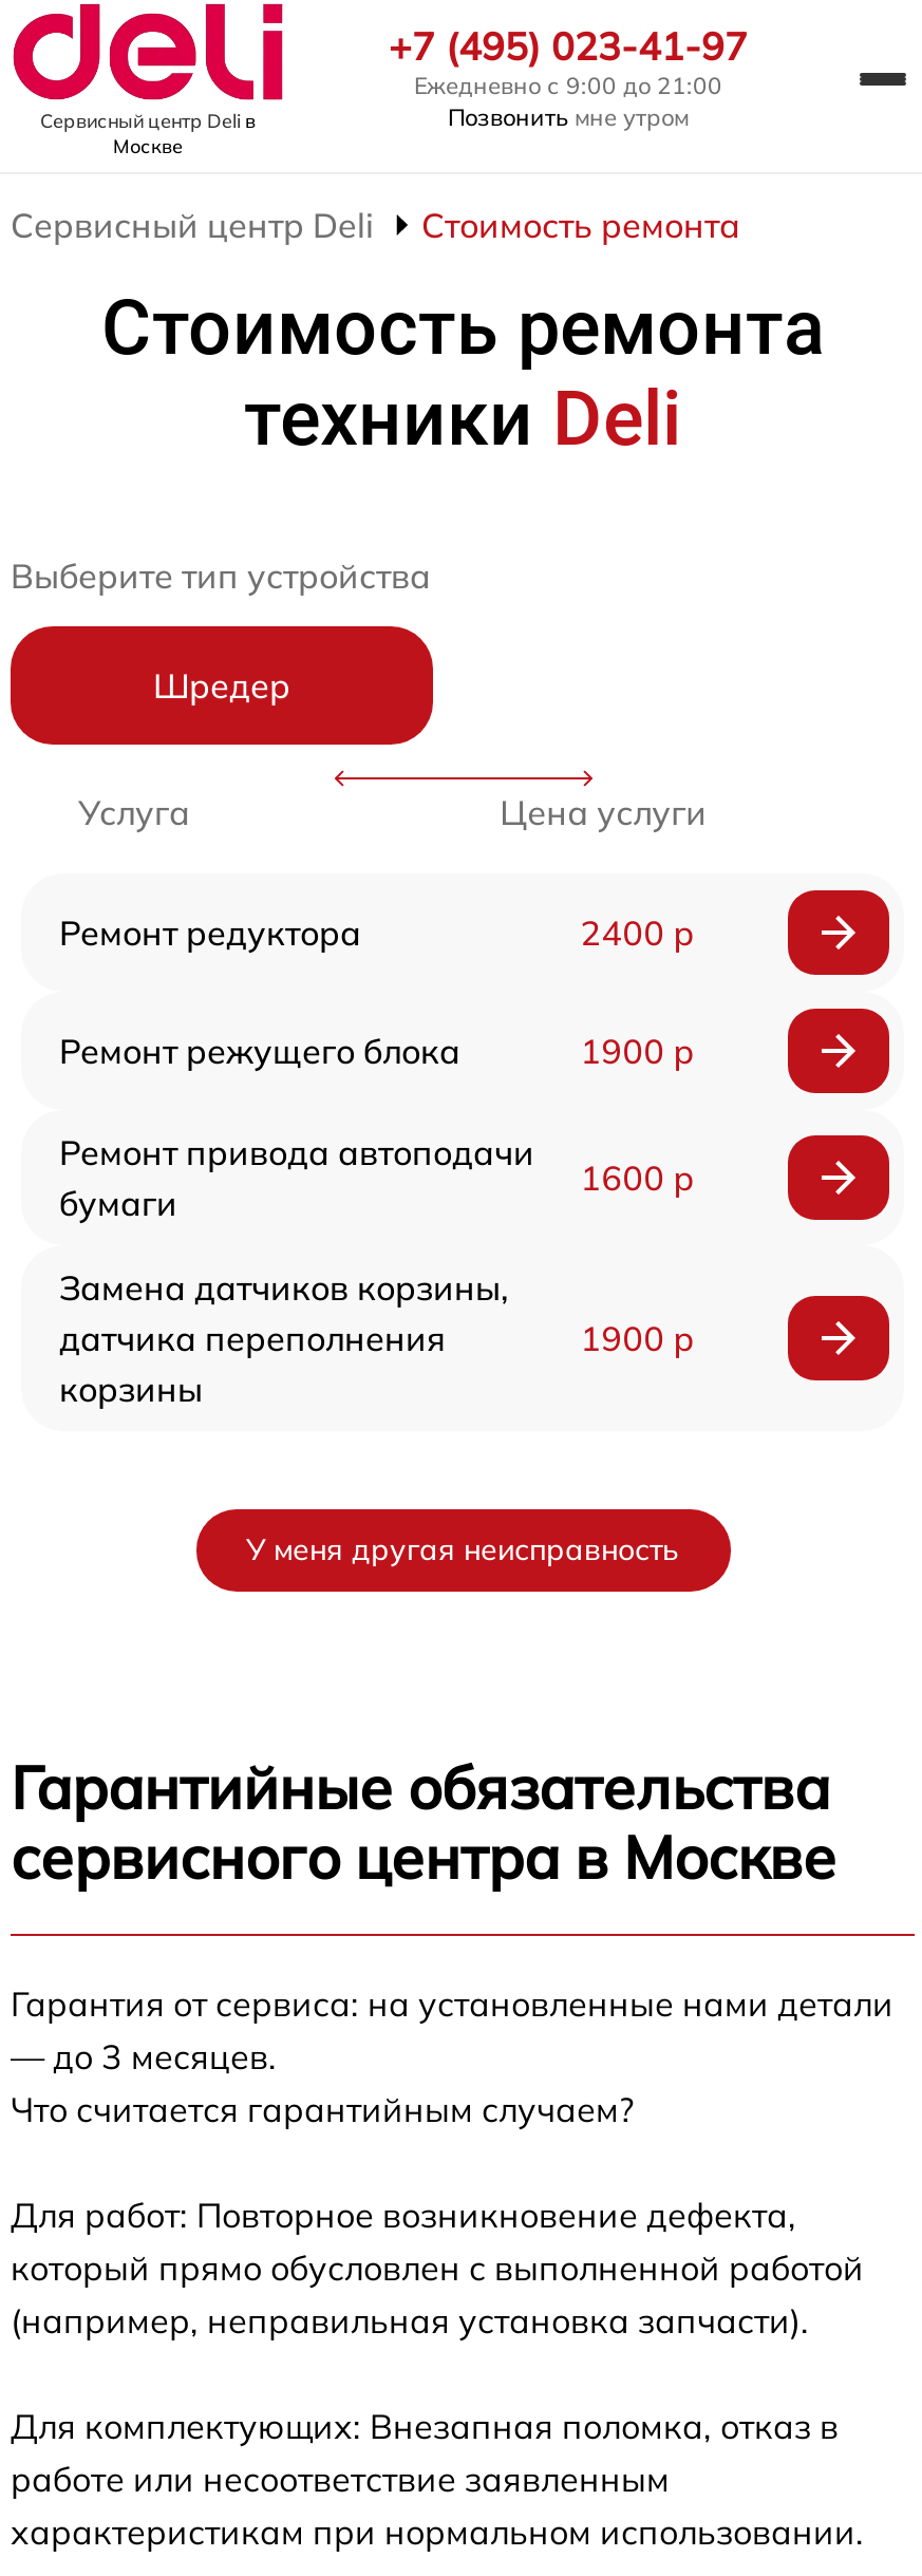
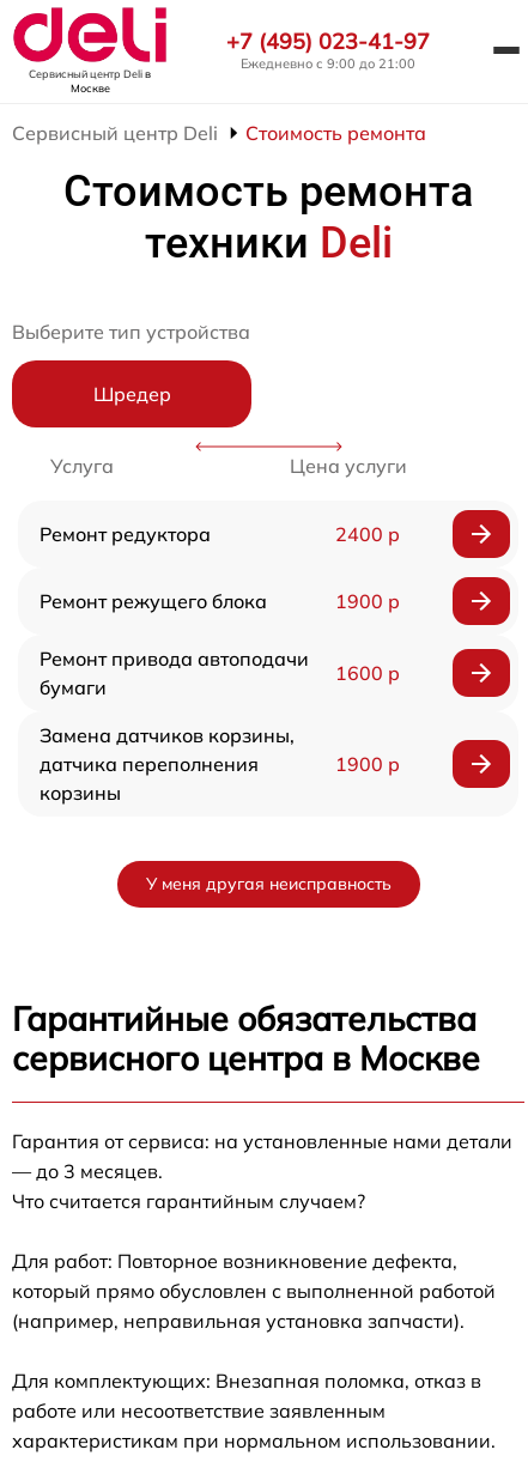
[448,103,689,132] Позвонить мне утром -> none

